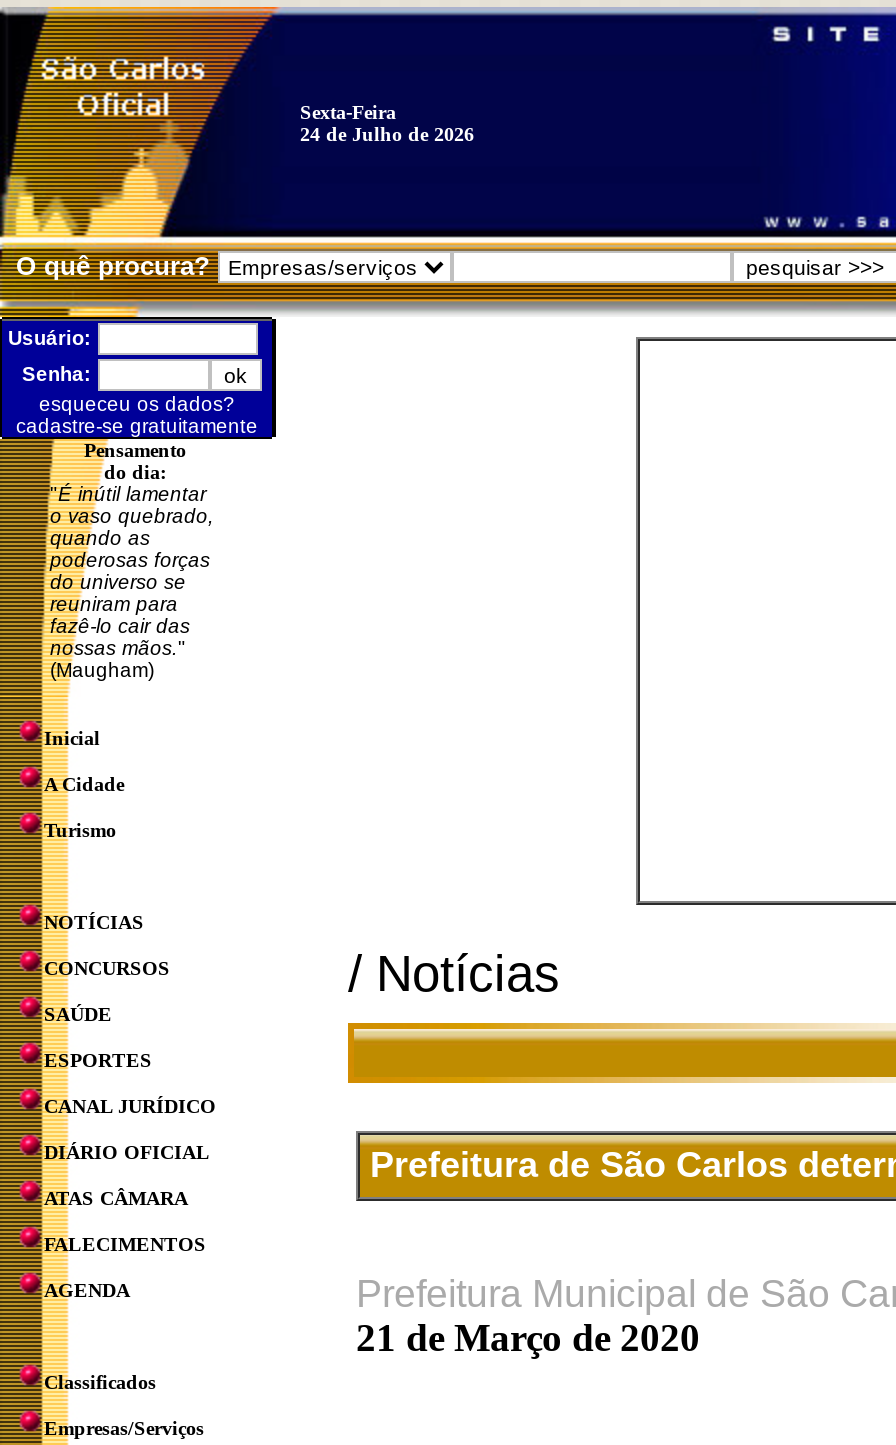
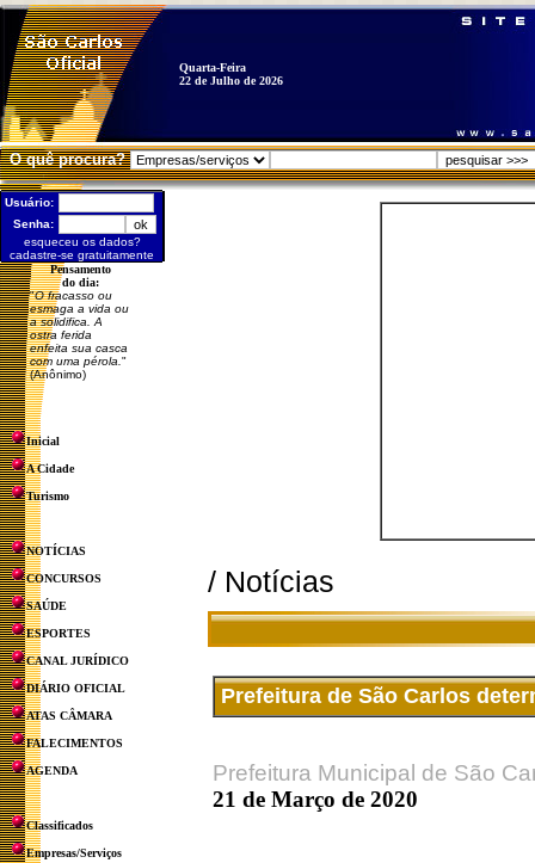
[300,101,474,145] Sexta-Feira | 24 de Julho de 2026 -> [179,61,283,87] Quarta-Feira | 22 de Julho de 2026
[50,483,214,681] "É inútil lamentar | o vaso quebrado, | quando as | poderosas forças | do universo se | reuniram para | fazê-lo cair das | nossas mãos. " | (Maugham) -> [30,289,129,381] "O fracasso ou | esmaga a vida ou | a solidifica. A | ostra ferida | enfeita sua casca | com uma pérola." | (Anônimo)

